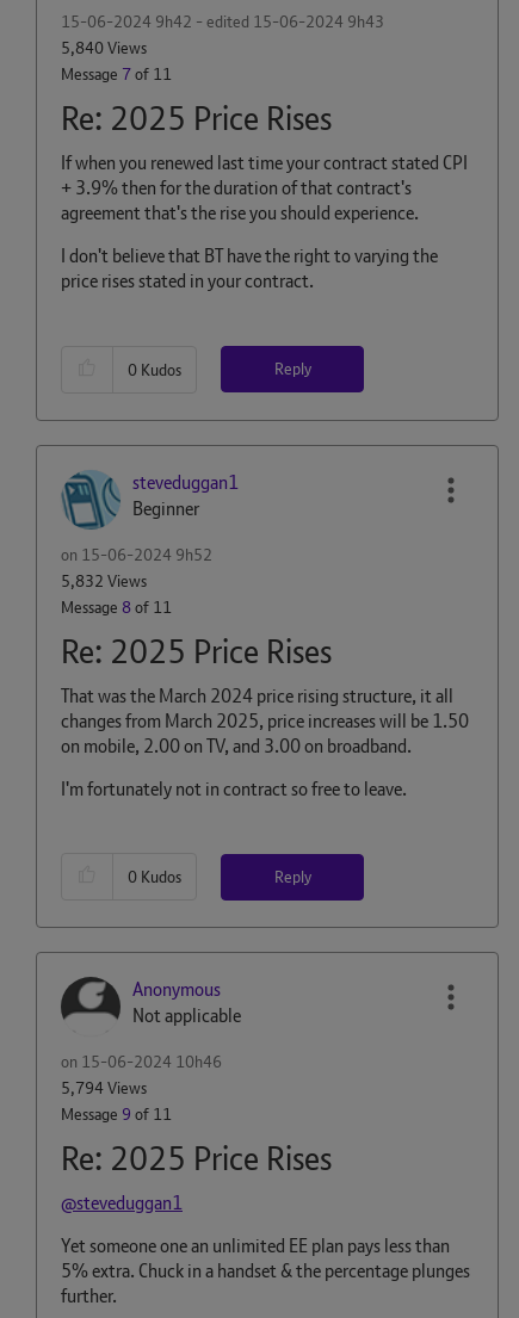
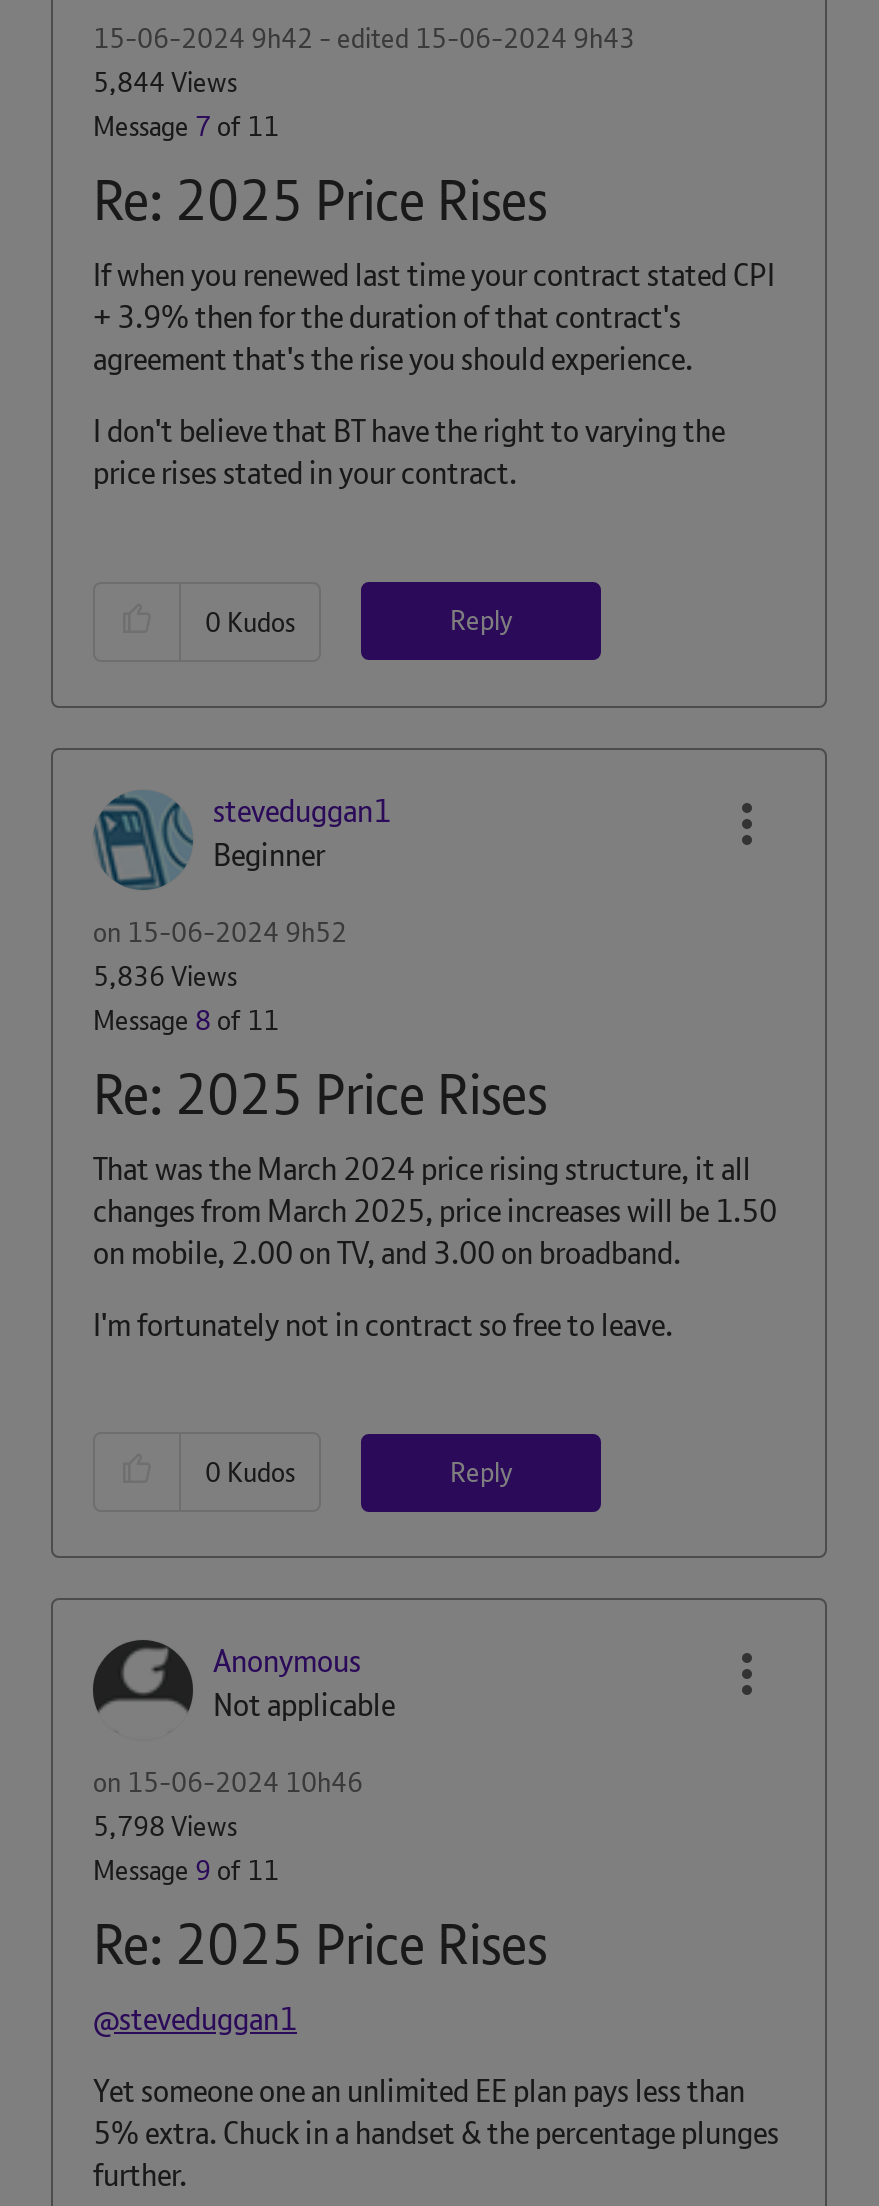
[61,37,147,58] 5,840 Views -> [93,64,237,100] 5,844 Views
[61,570,147,591] 5,832 Views -> [93,957,237,993] 5,836 Views
[61,1077,147,1099] 5,794 Views -> [93,1808,237,1844] 5,798 Views

